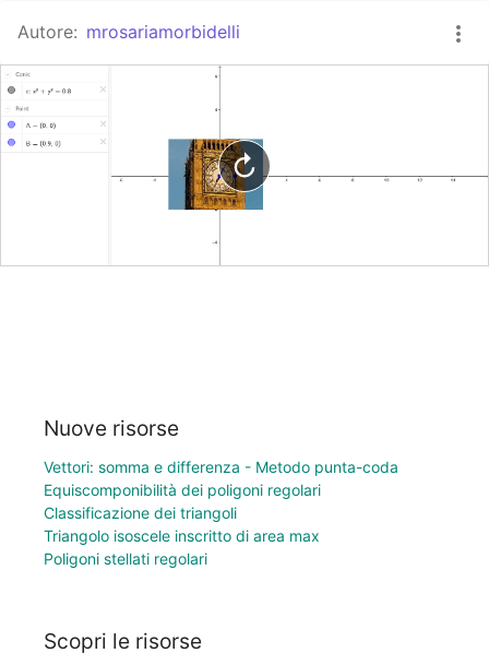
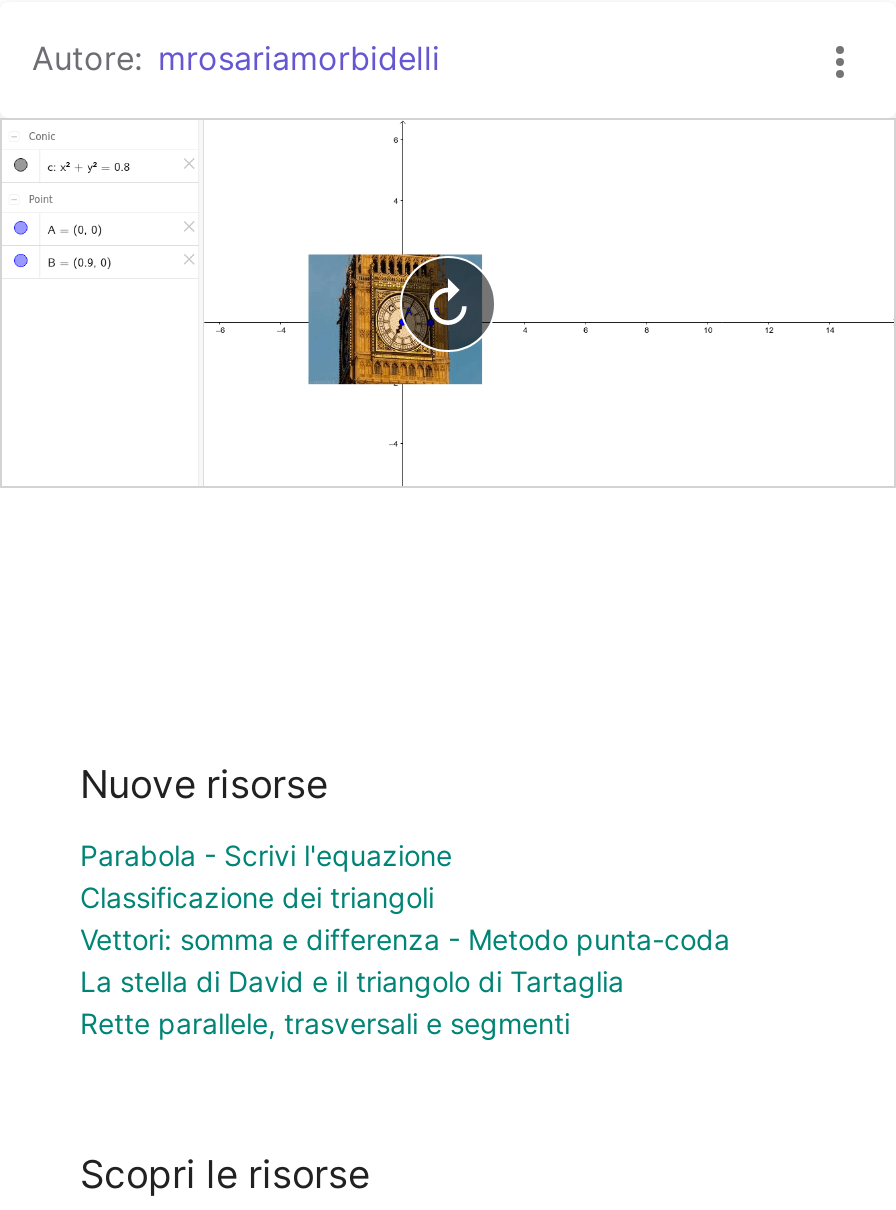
none -> [80,838,452,872] Parabola - Scrivi l'equazione
moved [44,457,398,476] -> [80,922,730,956]: Vettori: somma e differenza - Metodo punta-coda
[44,480,321,568] Equiscomponibilità dei poligoni regolari | Triangolo isoscele inscritto di area max | Poligoni stellati regolari -> [80,964,624,1040] La stella di David e il triangolo di Tartaglia | Rette parallele, trasversali e segmenti
moved [44,503,237,522] -> [80,880,434,914]: Classificazione dei triangoli

